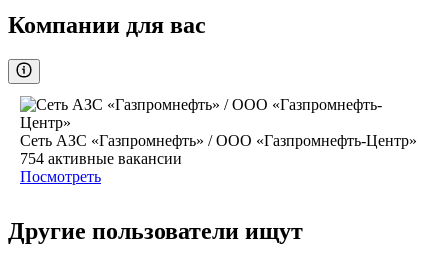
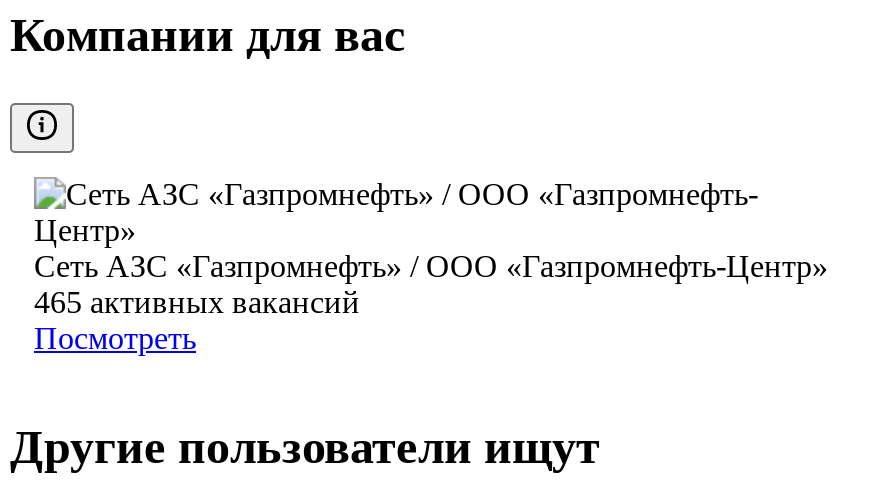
[20,150,182,167] 754 активные вакансии -> [34,286,360,320] 465 активных вакансий

